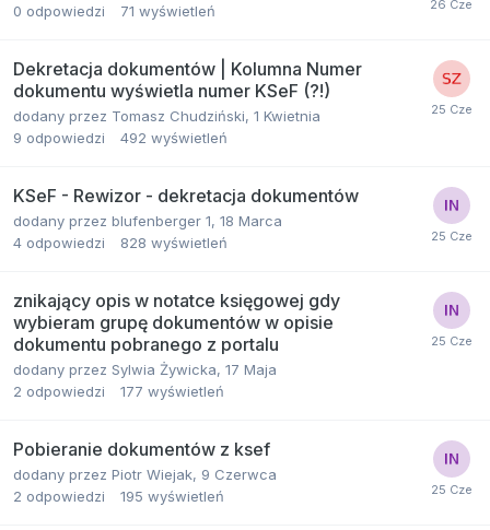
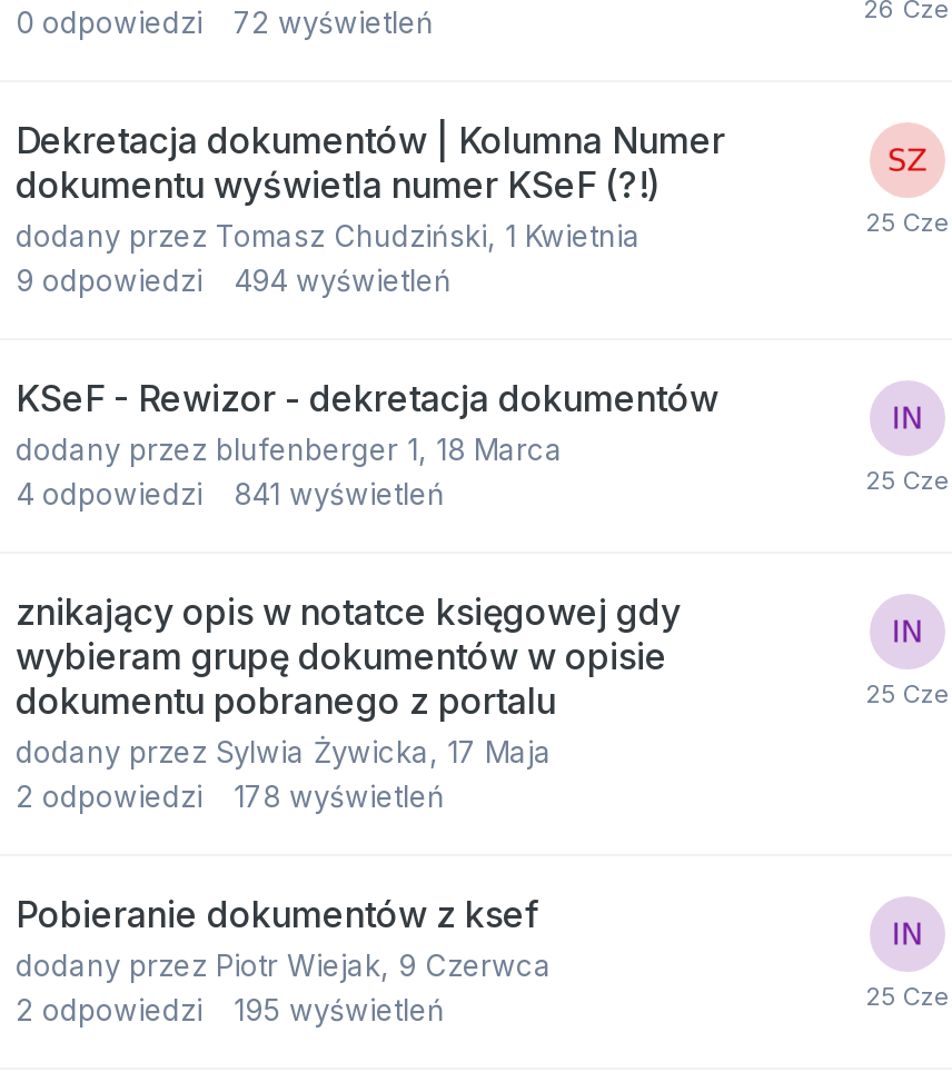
[13,3,215,20] 0 odpowiedzi 71 wyświetleń -> [16,5,434,41] 0 odpowiedzi 72 wyświetleń
[13,129,227,147] 9 odpowiedzi 492 wyświetleń -> [16,263,452,299] 9 odpowiedzi 494 wyświetleń
[13,234,227,252] 4 odpowiedzi 828 wyświetleń -> [16,477,445,512] 4 odpowiedzi 841 wyświetleń
[13,383,224,400] 2 odpowiedzi 177 wyświetleń -> [16,779,445,815] 2 odpowiedzi 178 wyświetleń

